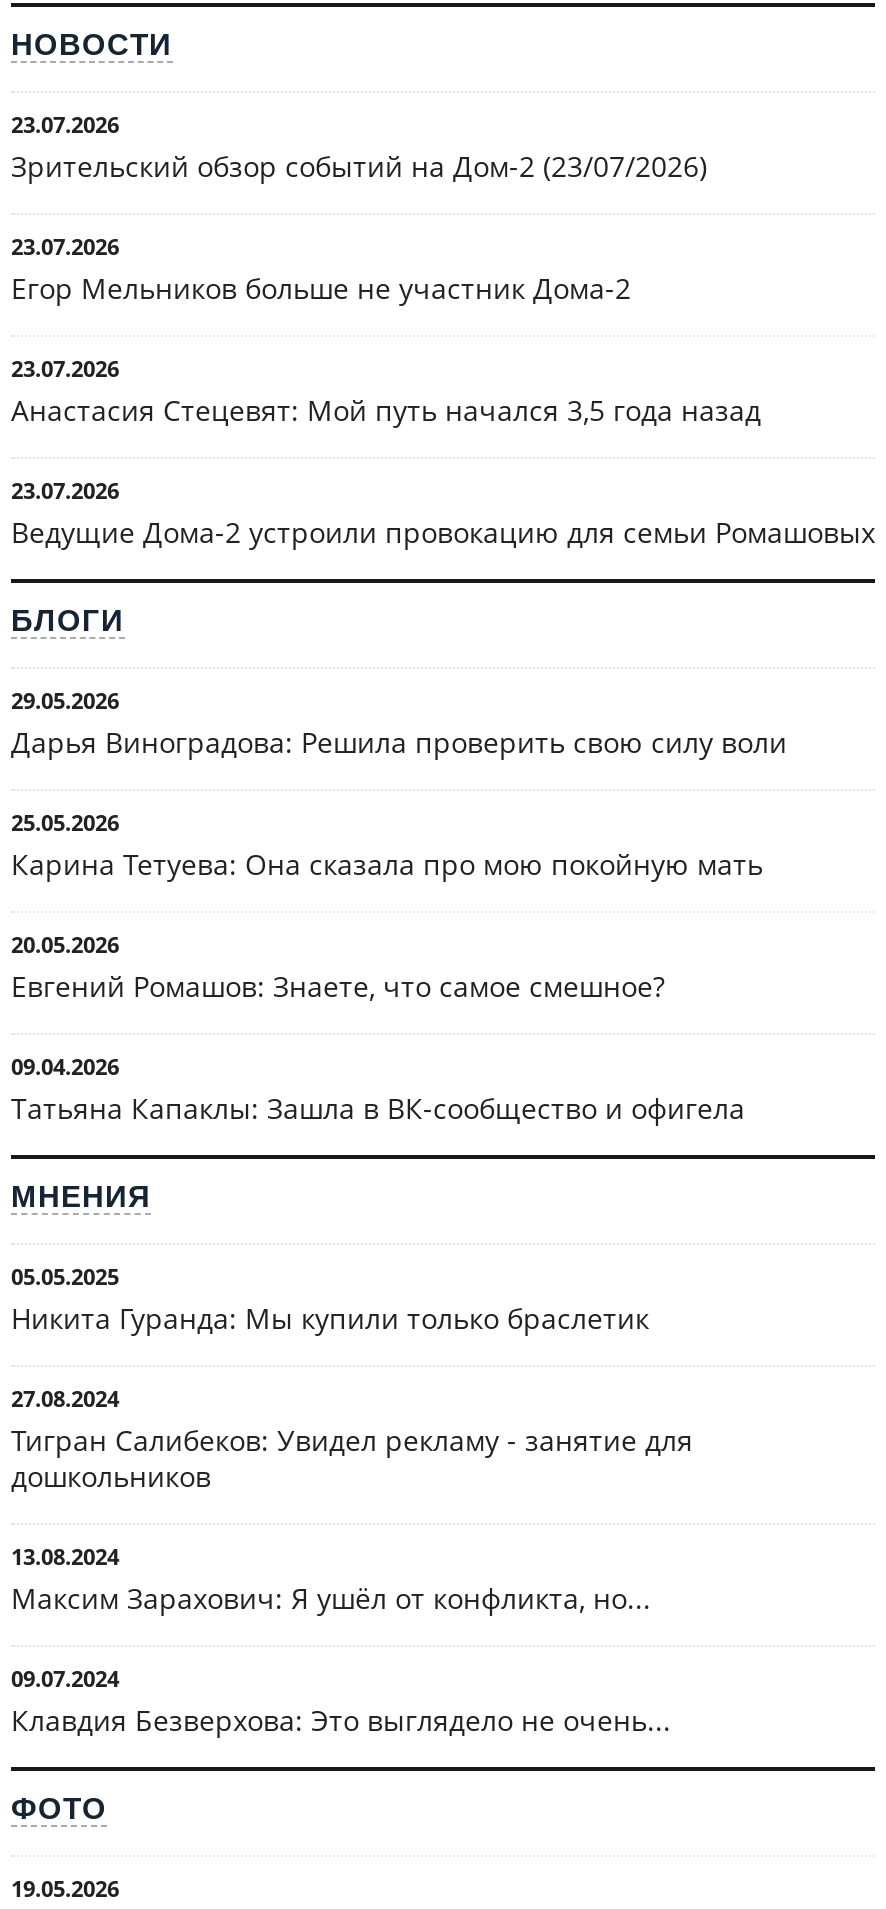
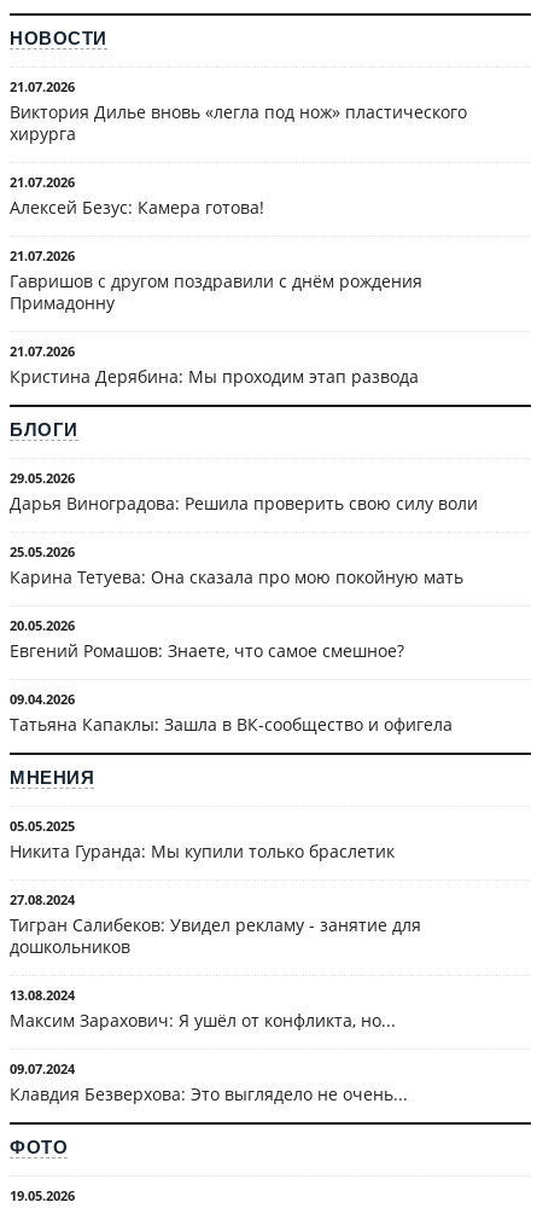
[11,109,707,185] 23.07.2026 | Зрительский обзор событий на Дом-2 (23/07/2026) -> [10,77,467,145] 21.07.2026 | Виктория Дилье вновь «легла под нож» пластического | хирурга
[11,231,631,307] 23.07.2026 | Егор Мельников больше не участник Дома-2 -> [10,173,264,219] 21.07.2026 | Алексей Безус: Камера готова!
[11,353,761,429] 23.07.2026 | Анастасия Стецевят: Мой путь начался 3,5 года назад -> [10,246,422,314] 21.07.2026 | Гавришов с другом поздравили с днём рождения | Примадонну
[11,475,875,551] 23.07.2026 | Ведущие Дома-2 устроили провокацию для семьи Ромашовых -> [10,342,419,388] 21.07.2026 | Кристина Дерябина: Мы проходим этап развода

